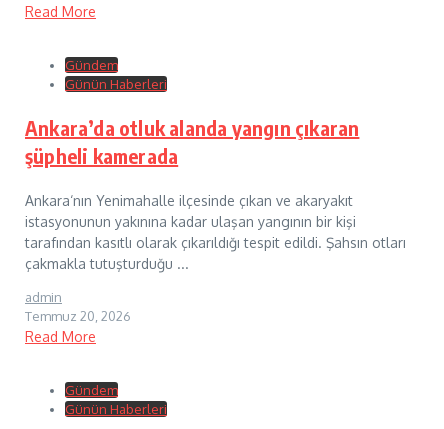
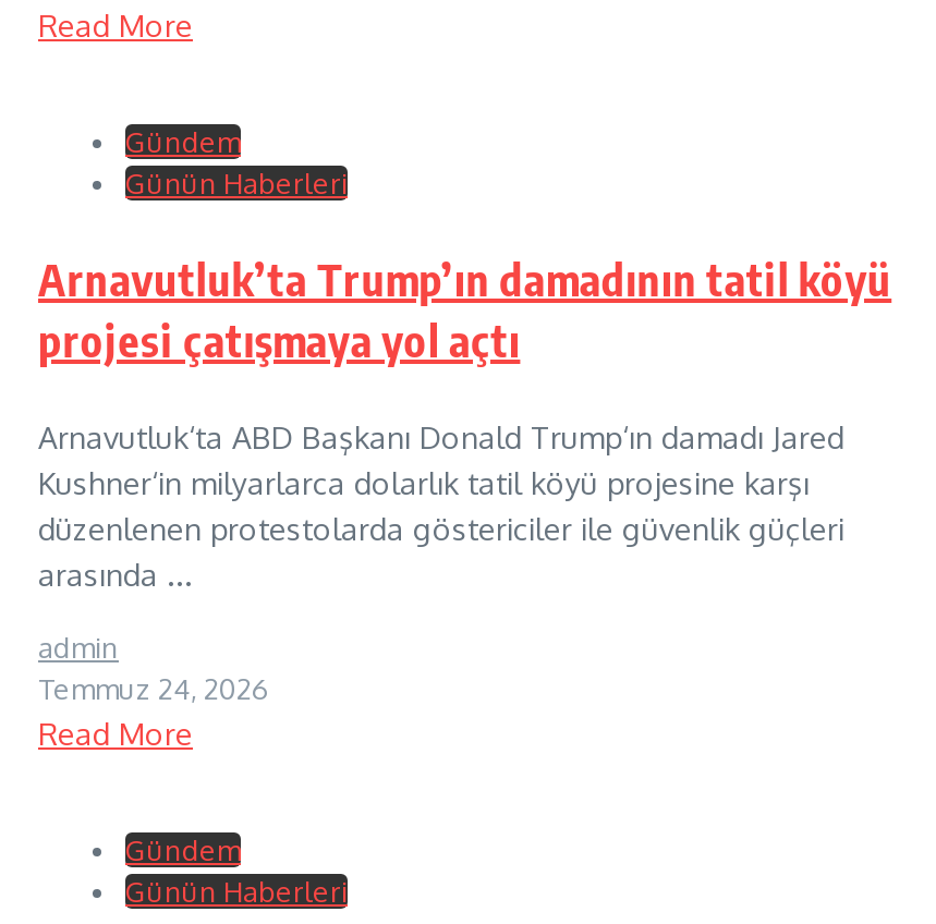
[25,114,359,167] Ankara’da otluk alanda yangın çıkaran | şüpheli kamerada -> [38,250,892,365] Arnavutluk’ta Trump’ın damadının tatil köyü | projesi çatışmaya yol açtı
[25,191,406,271] Ankara‘nın Yenimahalle ilçesinde çıkan ve akaryakıt | istasyonunun yakınına kadar ulaşan yangının bir kişi | tarafından kasıtlı olarak çıkarıldığı tespit edildi. Şahsın otları | çakmakla tutuşturduğu ... -> [38,417,844,592] Arnavutluk‘ta ABD Başkanı Donald Trump‘ın damadı Jared | Kushner‘in milyarlarca dolarlık tatil köyü projesine karşı | düzenlenen protestolarda göstericiler ile güvenlik güçleri | arasında ...
[25,307,131,323] Temmuz 20, 2026 -> [38,670,269,705] Temmuz 24, 2026

